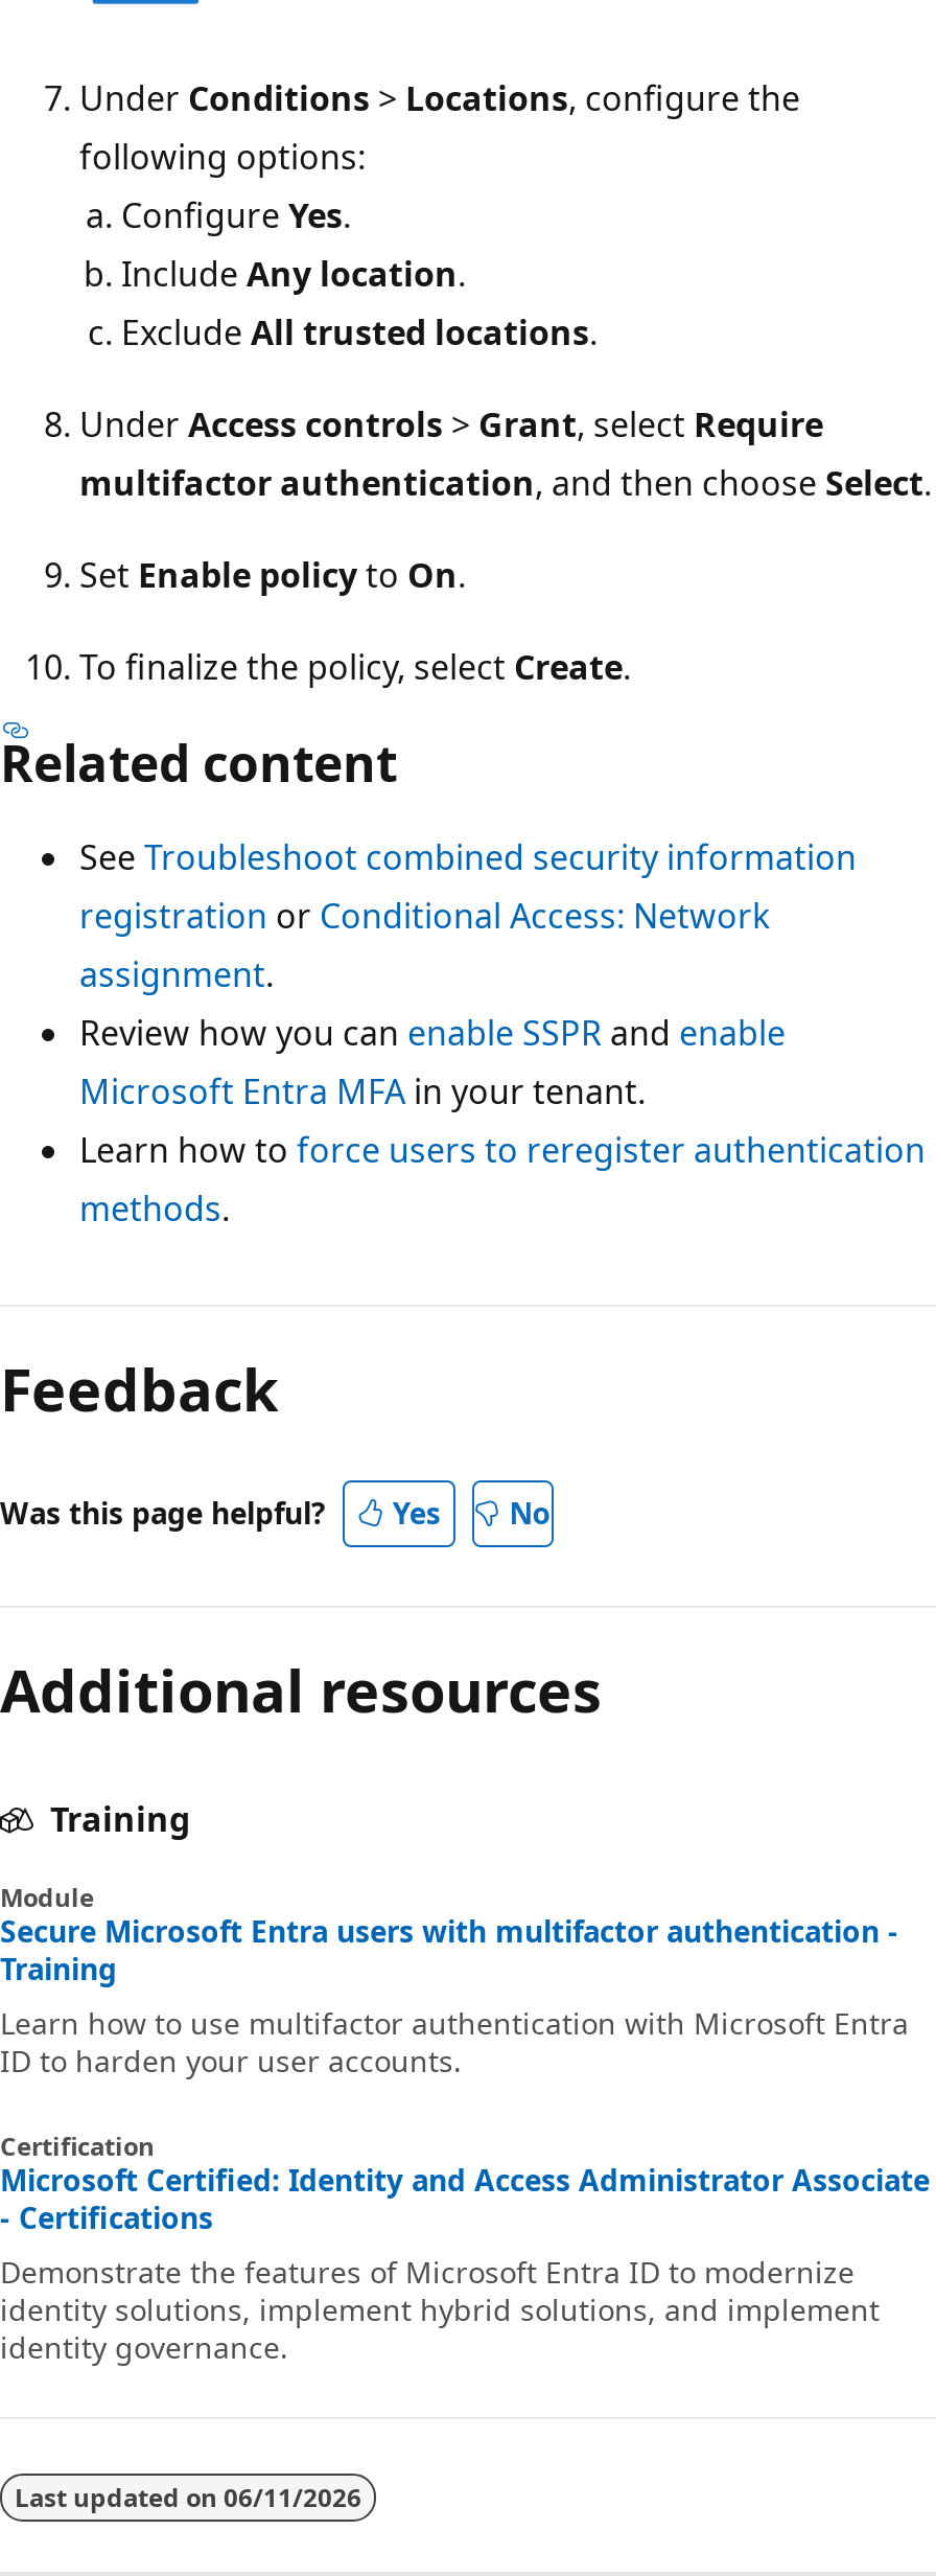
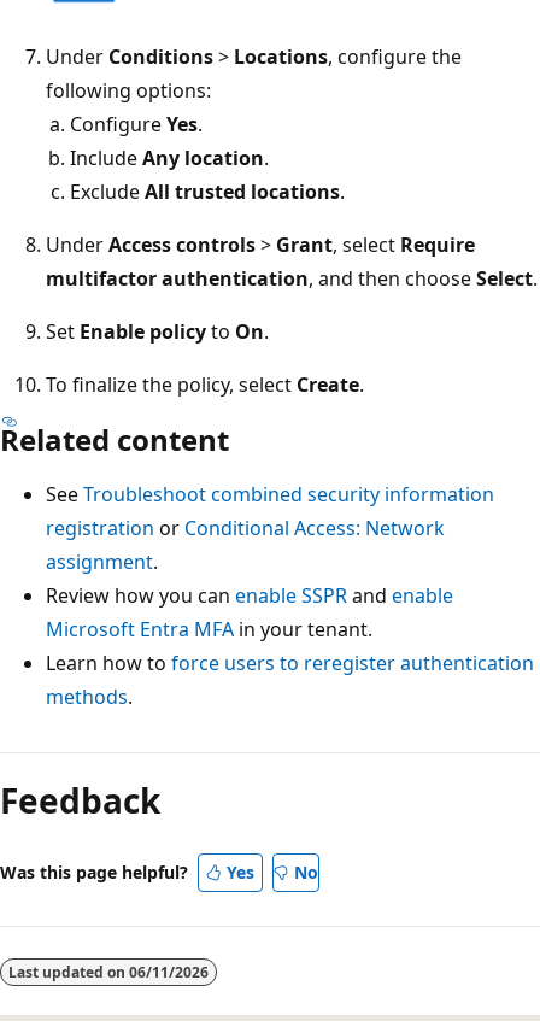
[0,1649,930,2366] Additional resources | Training | Module | Secure Microsoft Entra users with multifactor authentication - | Training | Learn how to use multifactor authentication with Microsoft Entra | ID to harden your user accounts. | Certification | Microsoft Certified: Identity and Access Administrator Associate | - Certifications | Demonstrate the features of Microsoft Entra ID to modernize | identity solutions, implement hybrid solutions, and implement | identity governance. -> none

